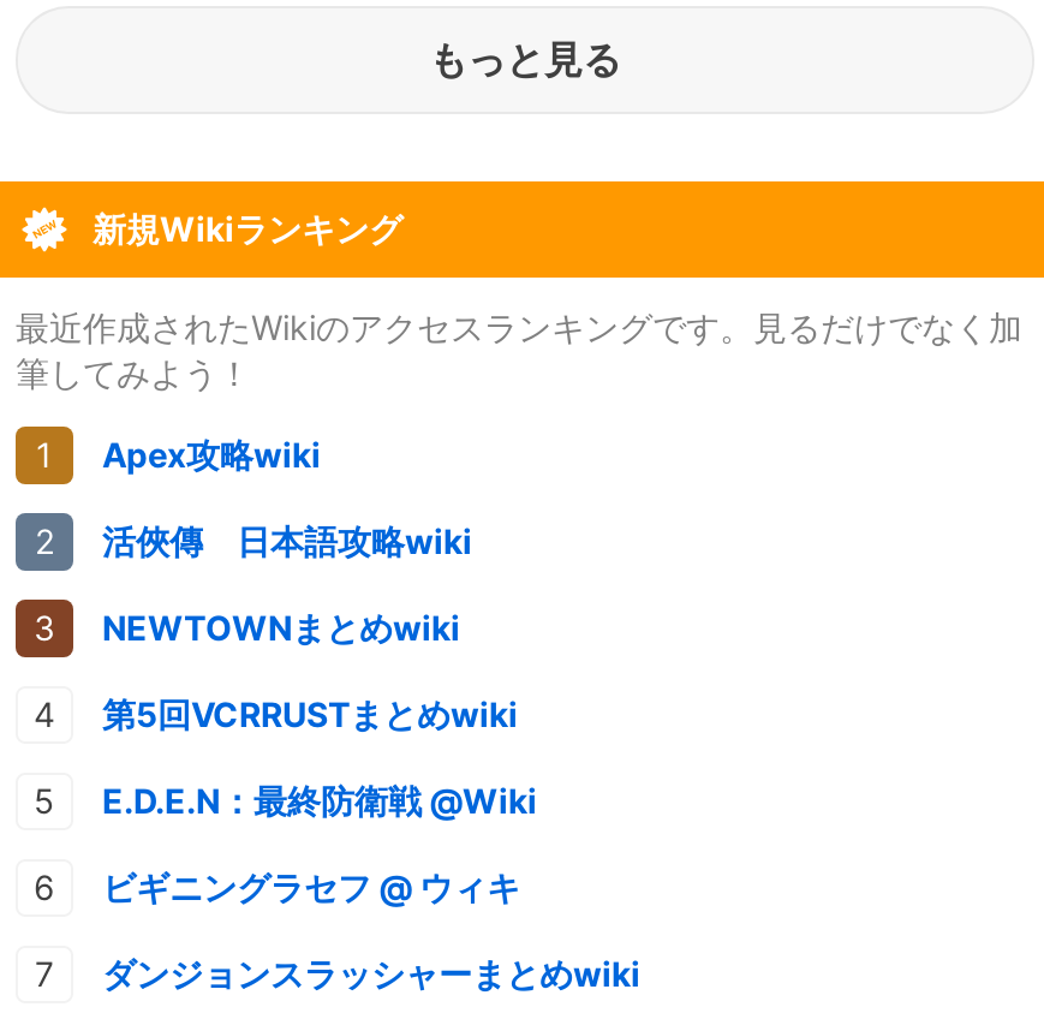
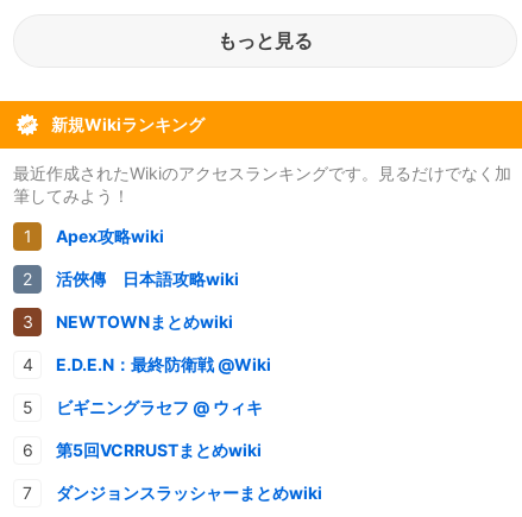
moved [102,692,518,733] -> [56,439,262,459]: 第5回VCRRUSTまとめwiki
moved [102,779,537,906] -> [56,354,271,417]: E.D.E.N：最終防衛戦 @Wiki | ビギニングラセフ @ ウィキ

